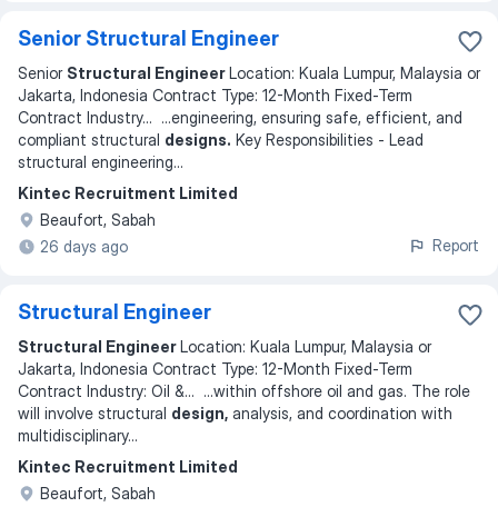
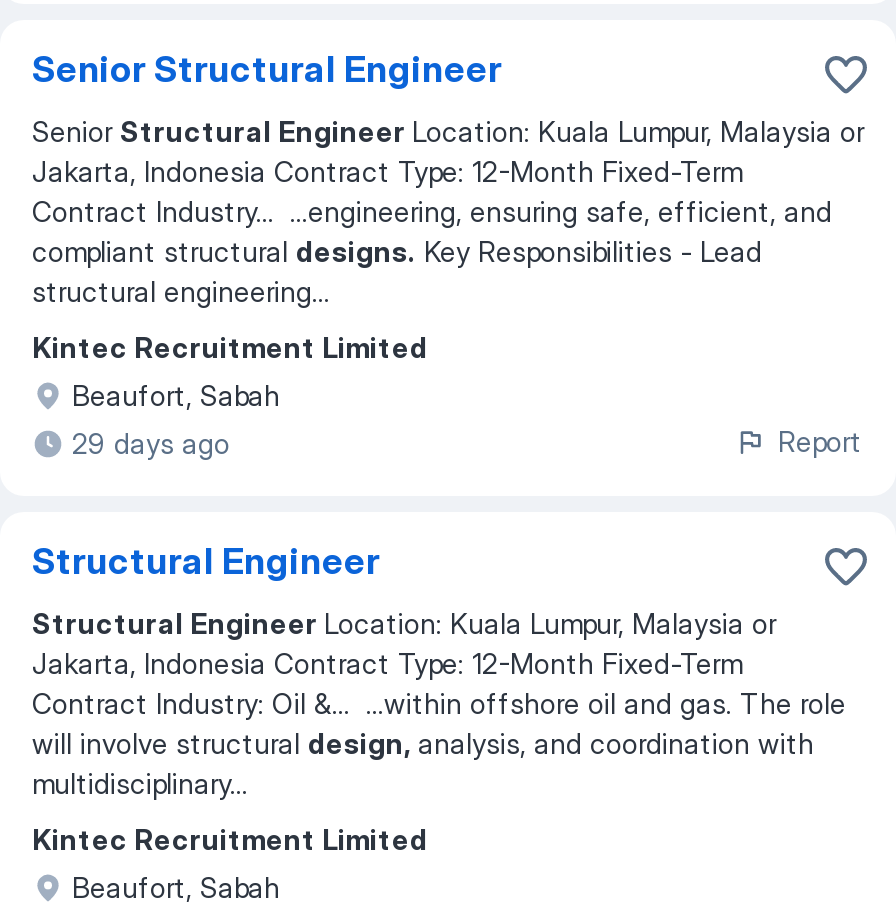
[40,237,128,256] 26 days ago -> [72,426,230,460] 29 days ago

